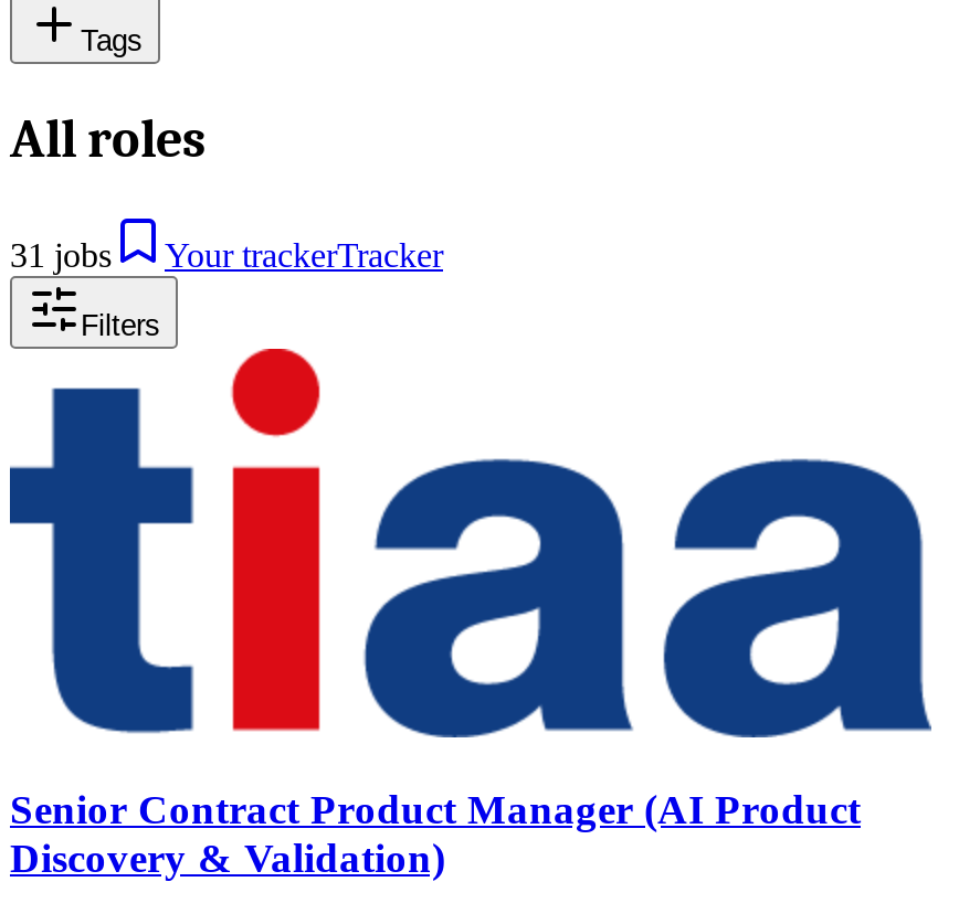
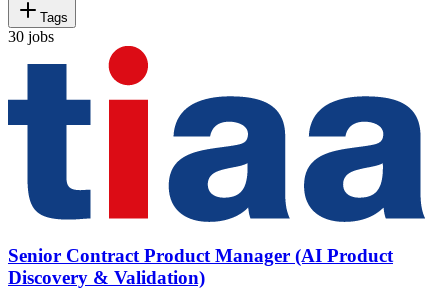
[10,108,443,342] All roles | 31 jobs | Your trackerTracker | Filters -> [8,28,54,45] 30 jobs

